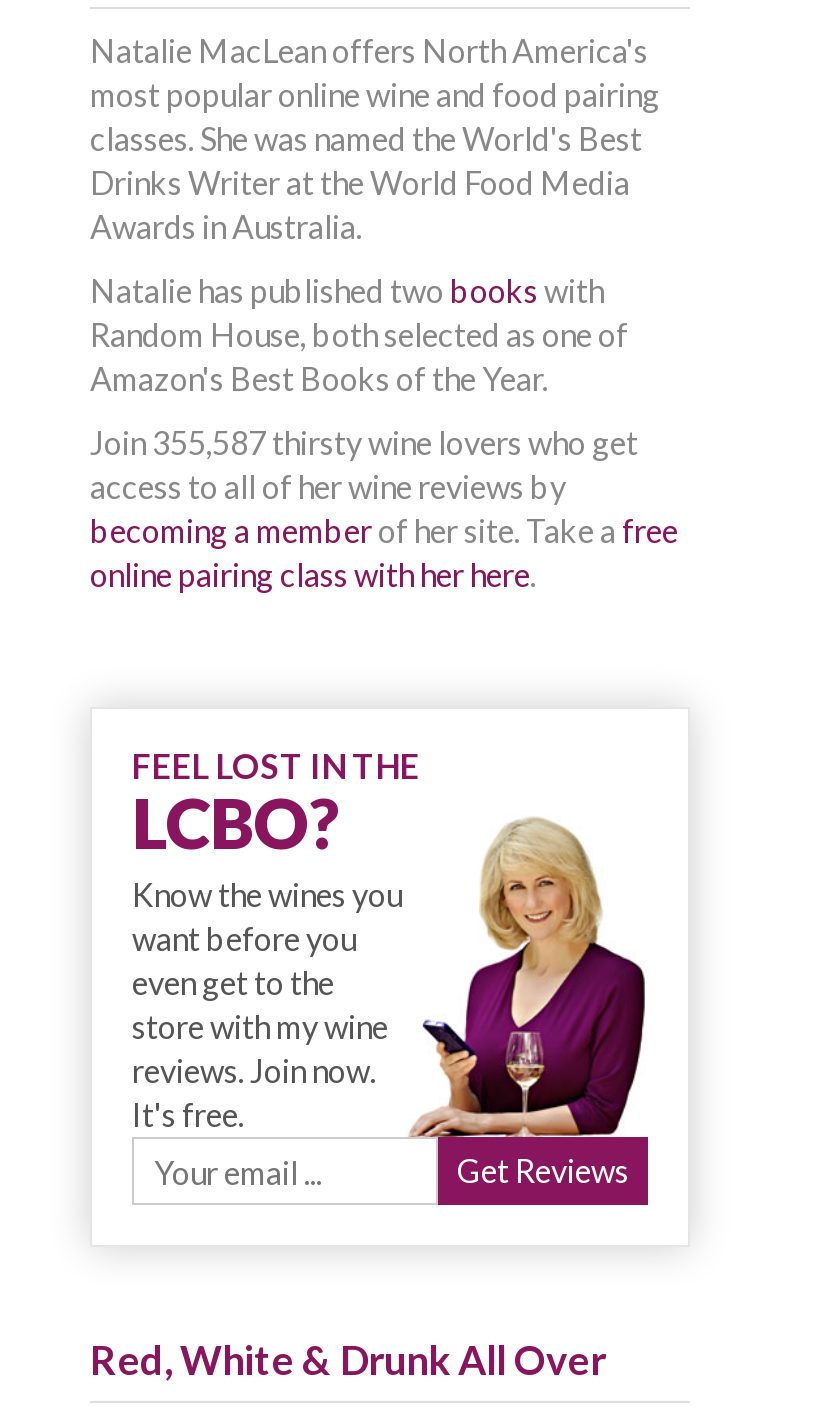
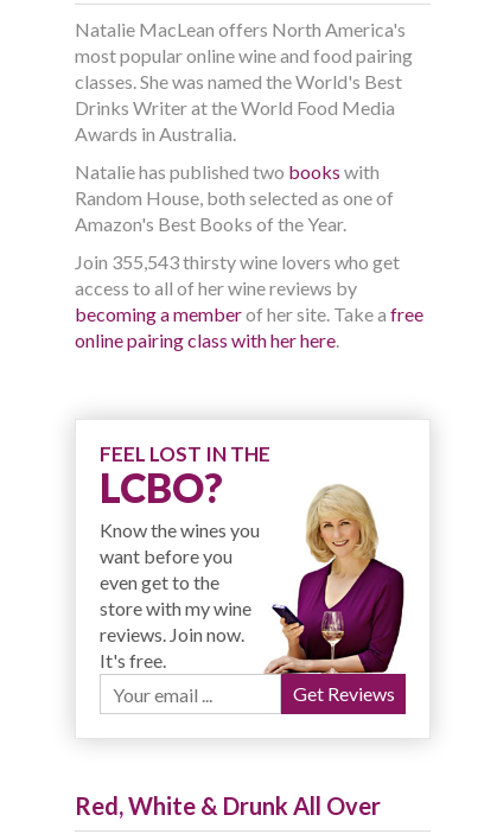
[90,424,638,462] Join 355,587 thirsty wine lovers who get -> [75,251,400,273] Join 355,543 thirsty wine lovers who get

